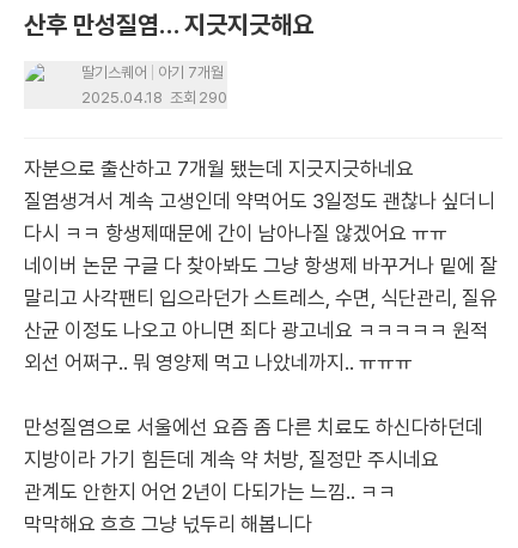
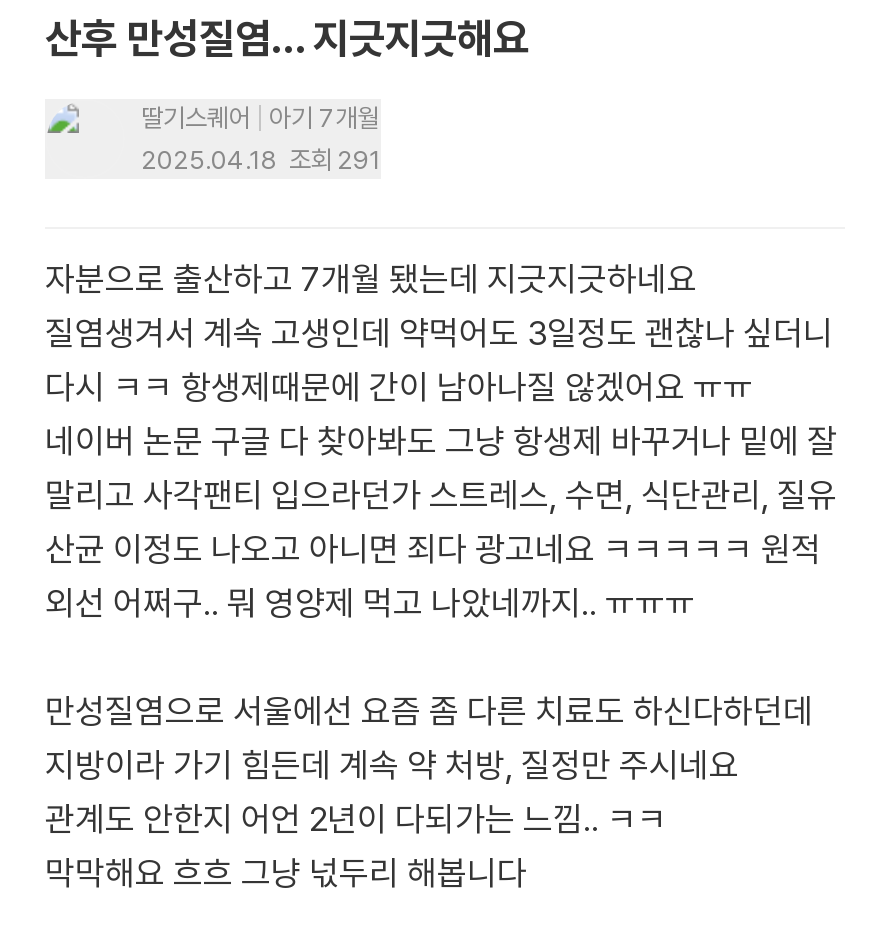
[81,89,227,106] 2025.04.18 조회 290 -> [141,145,381,175] 2025.04.18 조회 291

